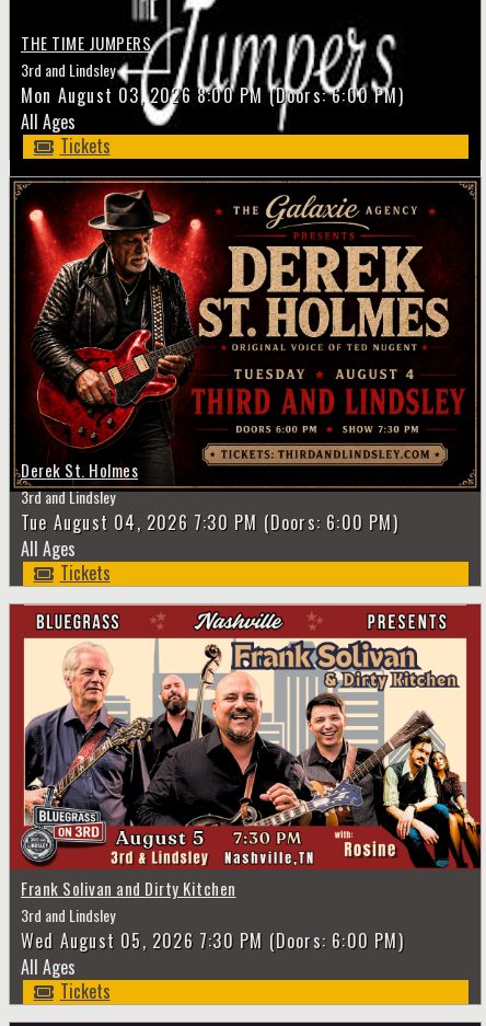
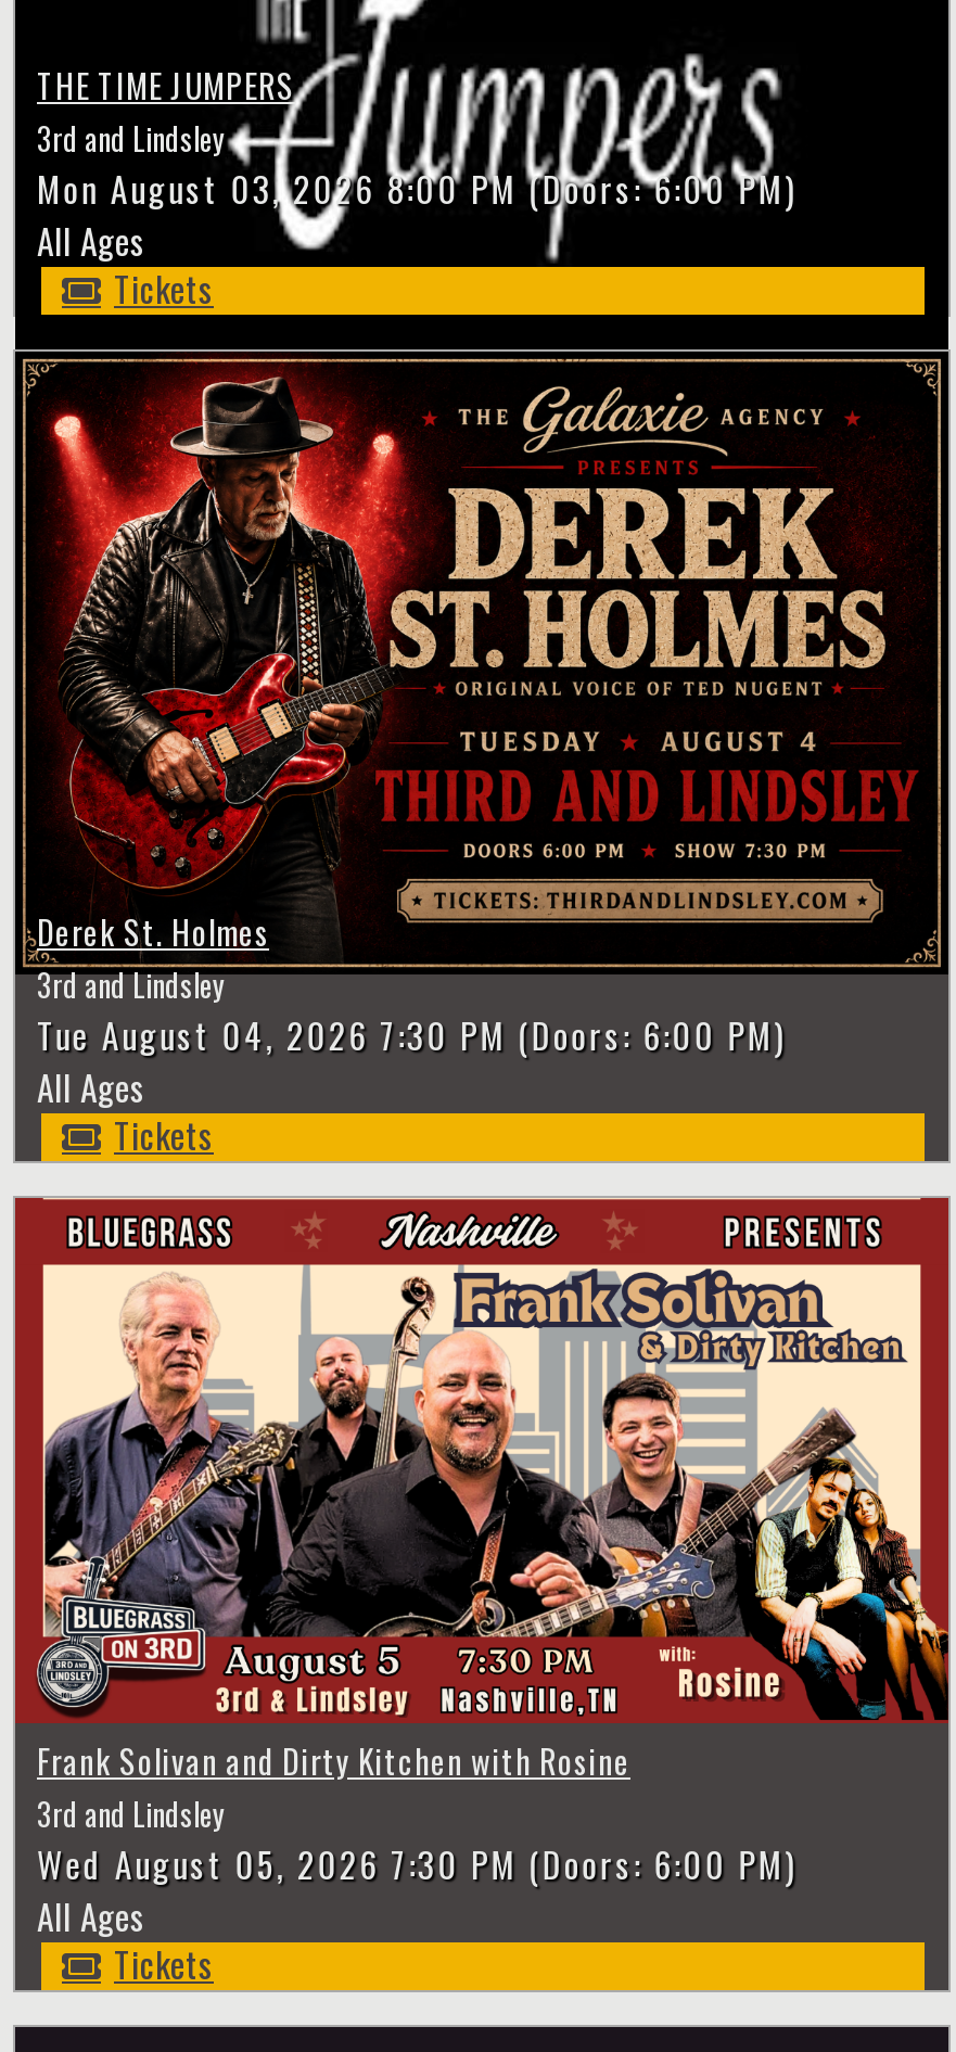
[21,876,236,900] Frank Solivan and Dirty Kitchen -> [37,1736,630,1783] Frank Solivan and Dirty Kitchen with Rosine

